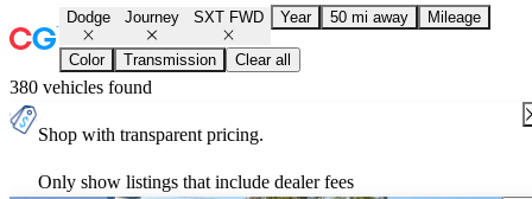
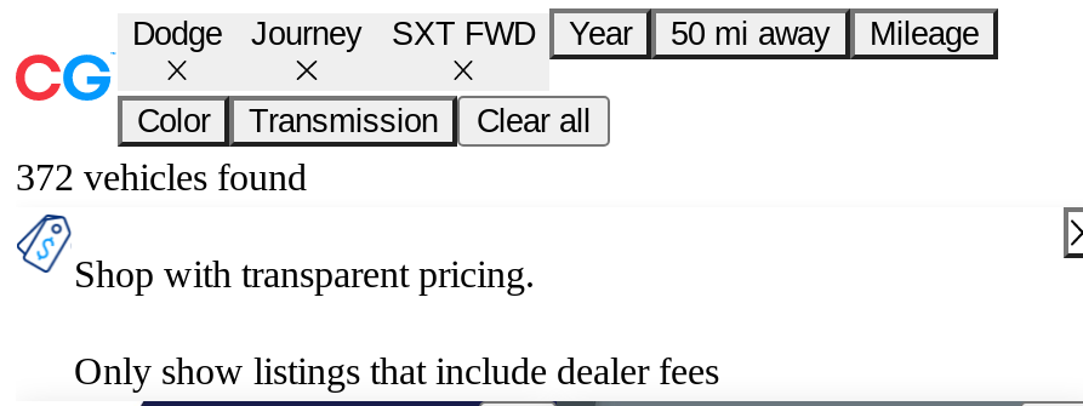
[9,77,152,98] 380 vehicles found -> [16,157,307,199] 372 vehicles found

